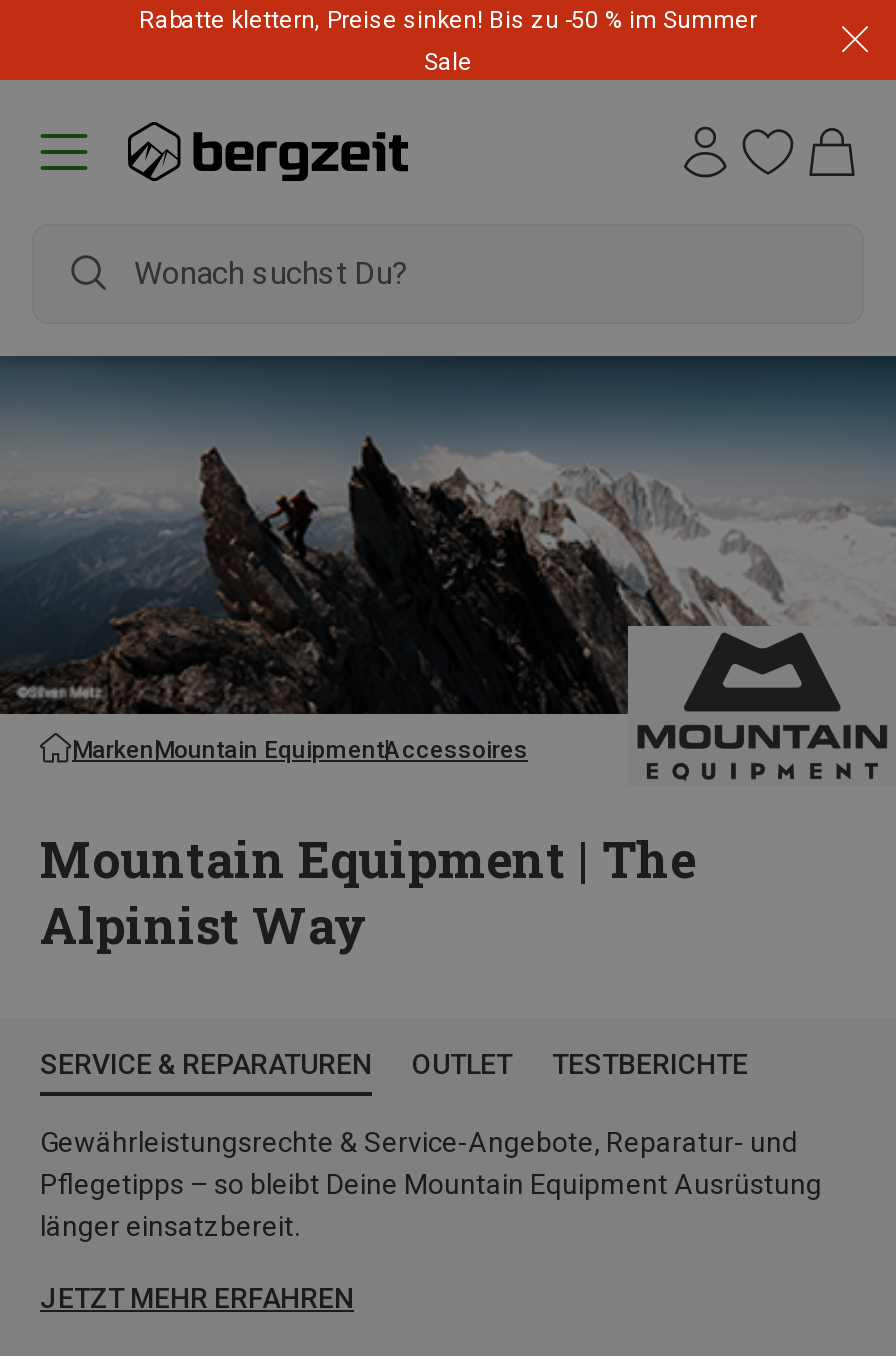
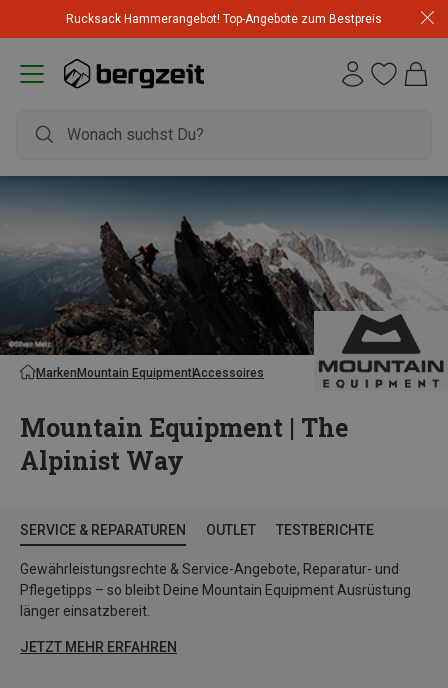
[139,6,757,76] Rabatte klettern, Preise sinken! Bis zu -50 % im Summer | Sale -> [66,11,382,25] Rucksack Hammerangebot! Top-Angebote zum Bestpreis

